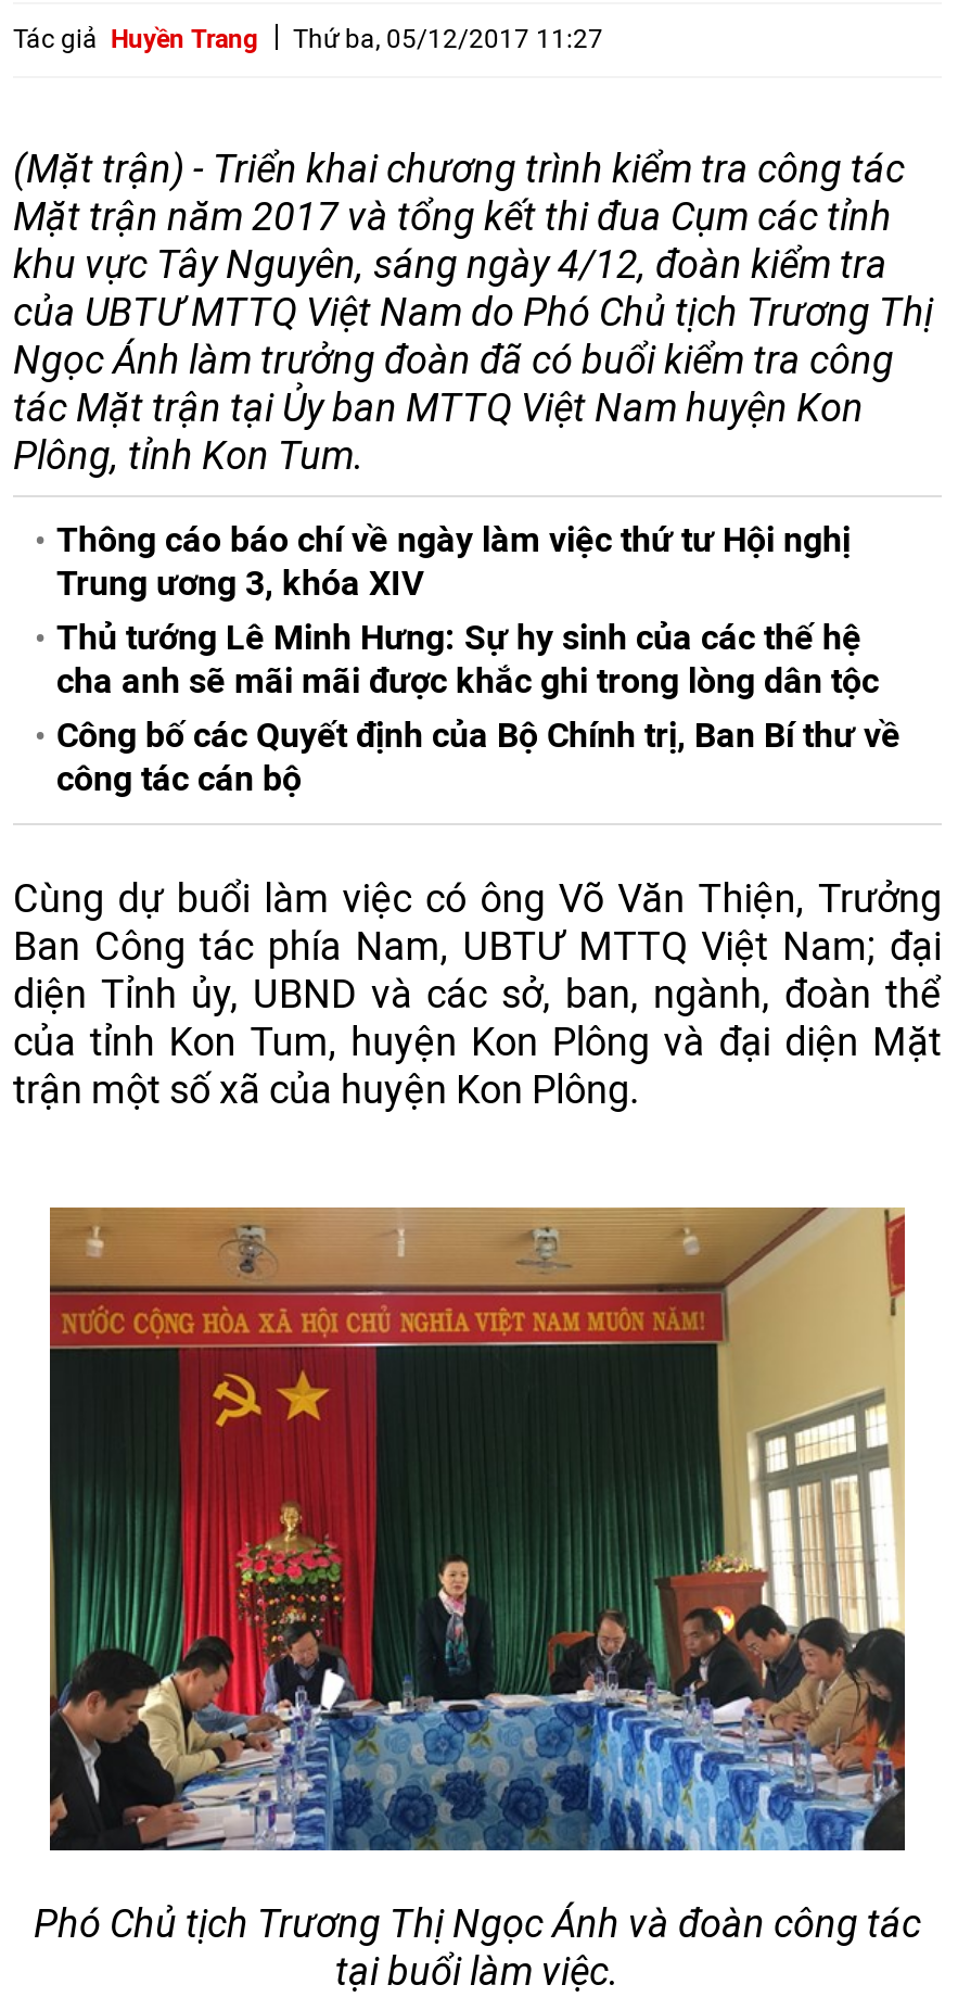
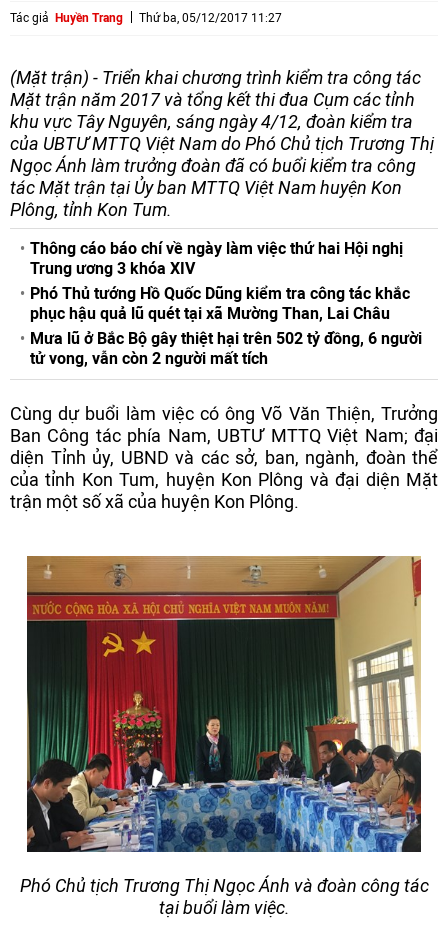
[56,519,900,799] Thông cáo báo chí về ngày làm việc thứ tư Hội nghị | Trung ương 3, khóa XIV | Thủ tướng Lê Minh Hưng: Sự hy sinh của các thế hệ | cha anh sẽ mãi mãi được khắc ghi trong lòng dân tộc | Công bố các Quyết định của Bộ Chính trị, Ban Bí thư về | công tác cán bộ -> [30,239,422,368] Thông cáo báo chí về ngày làm việc thứ hai Hội nghị | Trung ương 3 khóa XIV | Phó Thủ tướng Hồ Quốc Dũng kiểm tra công tác khắc | phục hậu quả lũ quét tại xã Mường Than, Lai Châu | Mưa lũ ở Bắc Bộ gây thiệt hại trên 502 tỷ đồng, 6 người | tử vong, vẫn còn 2 người mất tích

